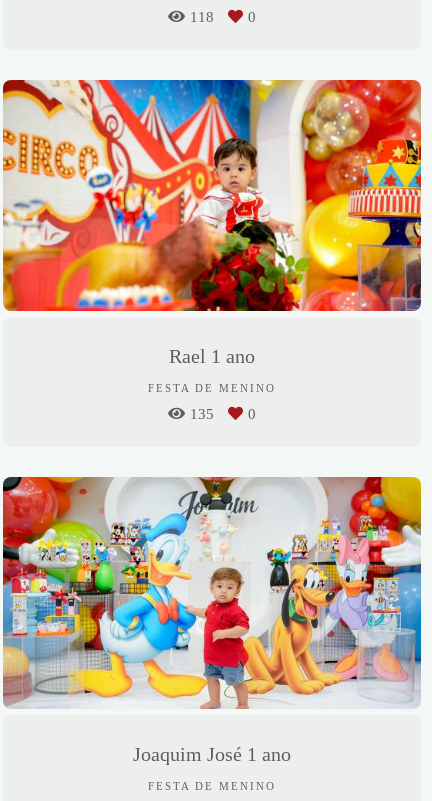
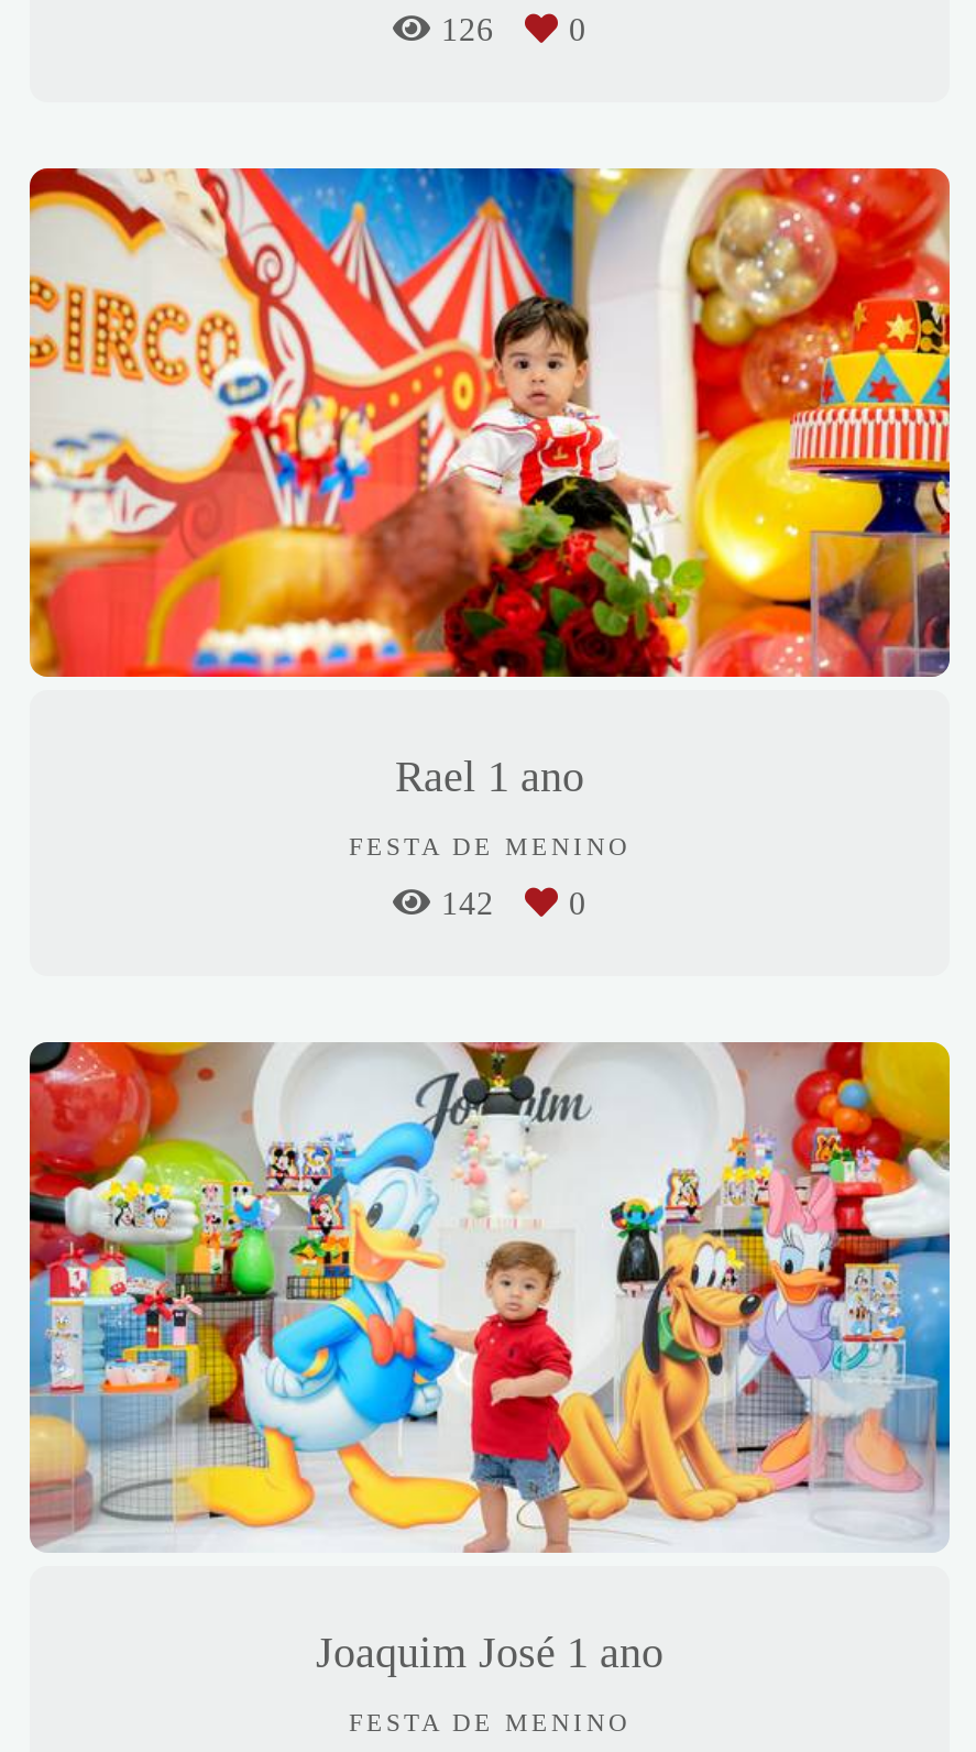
[190,9,214,25] 118 -> [441,12,494,48] 126
[190,406,214,422] 135 -> [441,887,494,922] 142

